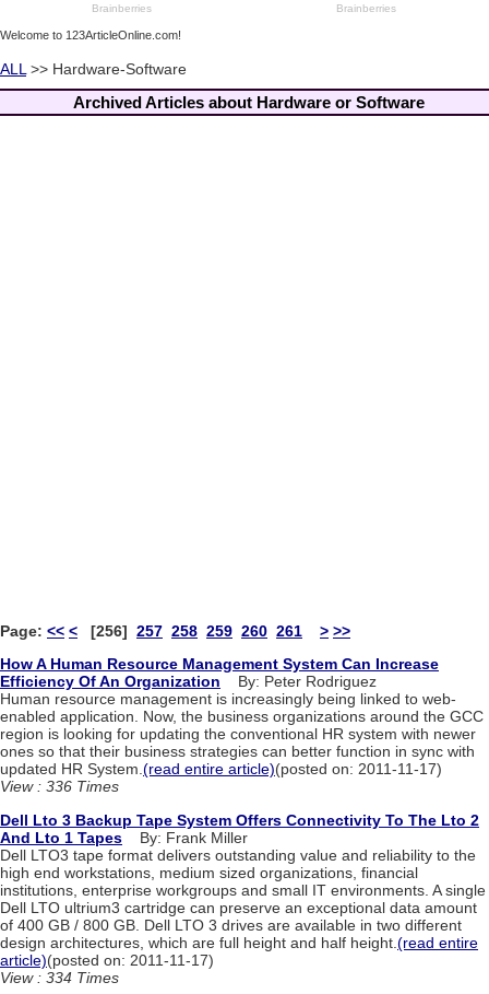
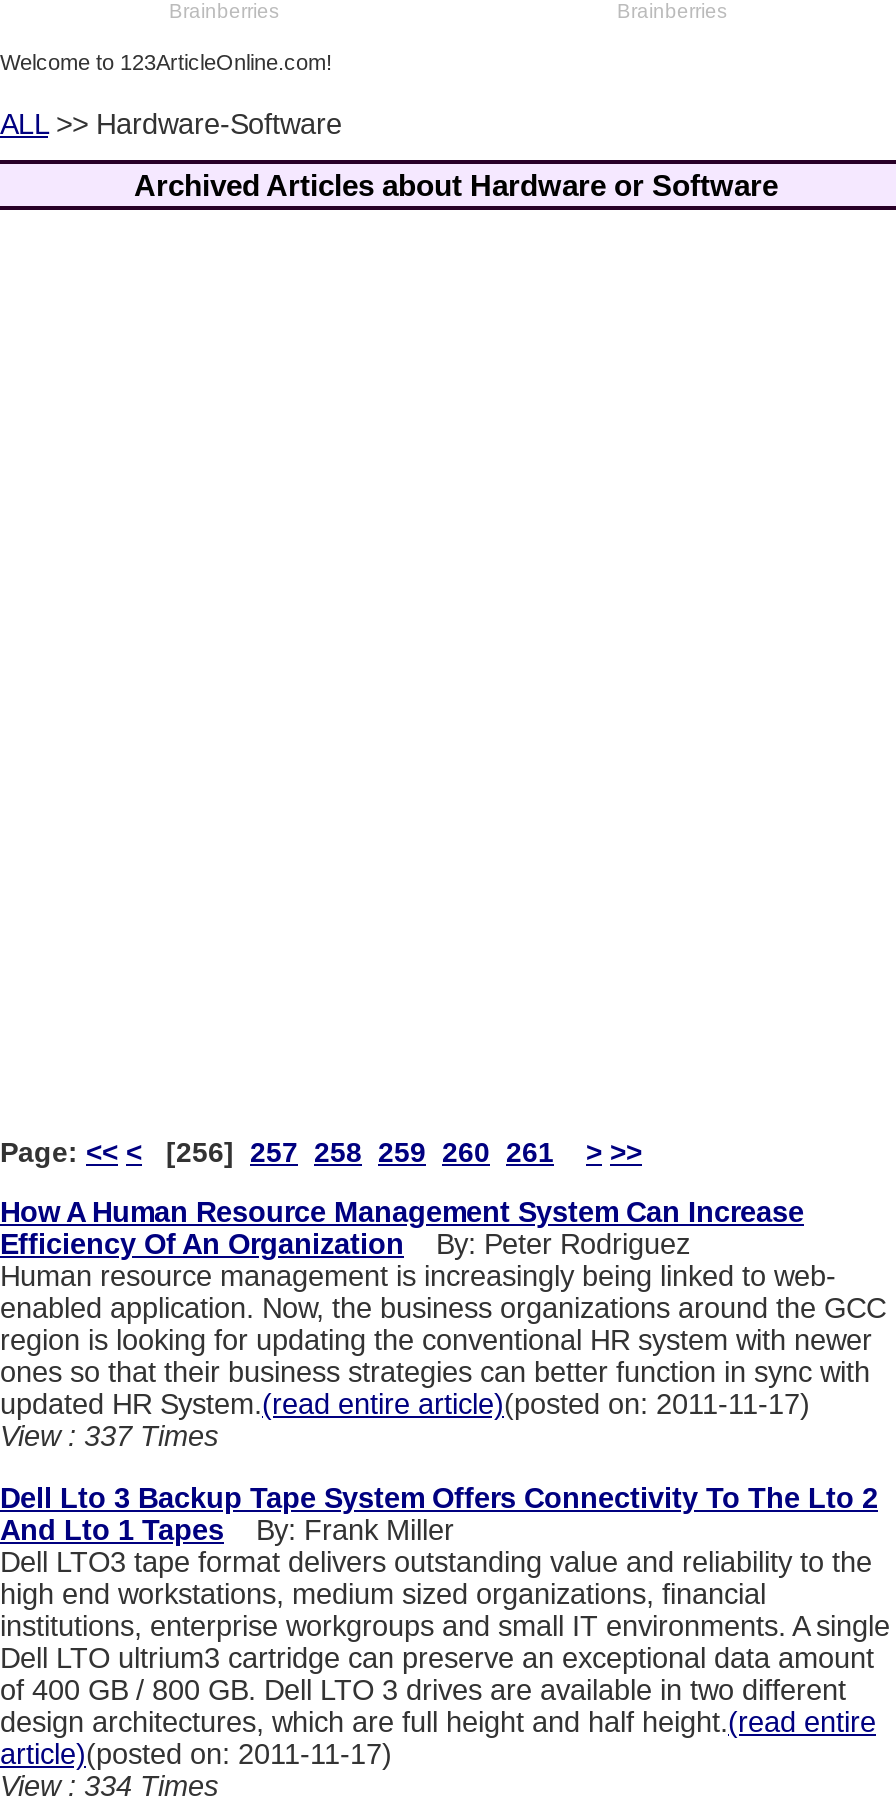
[0,778,119,796] View : 336 Times -> [0,1421,218,1453] View : 337 Times

